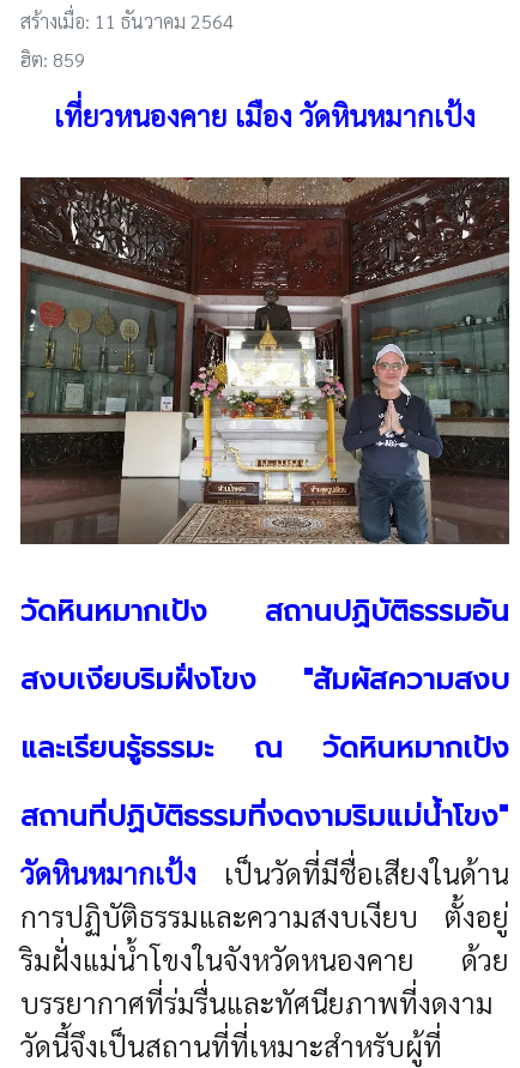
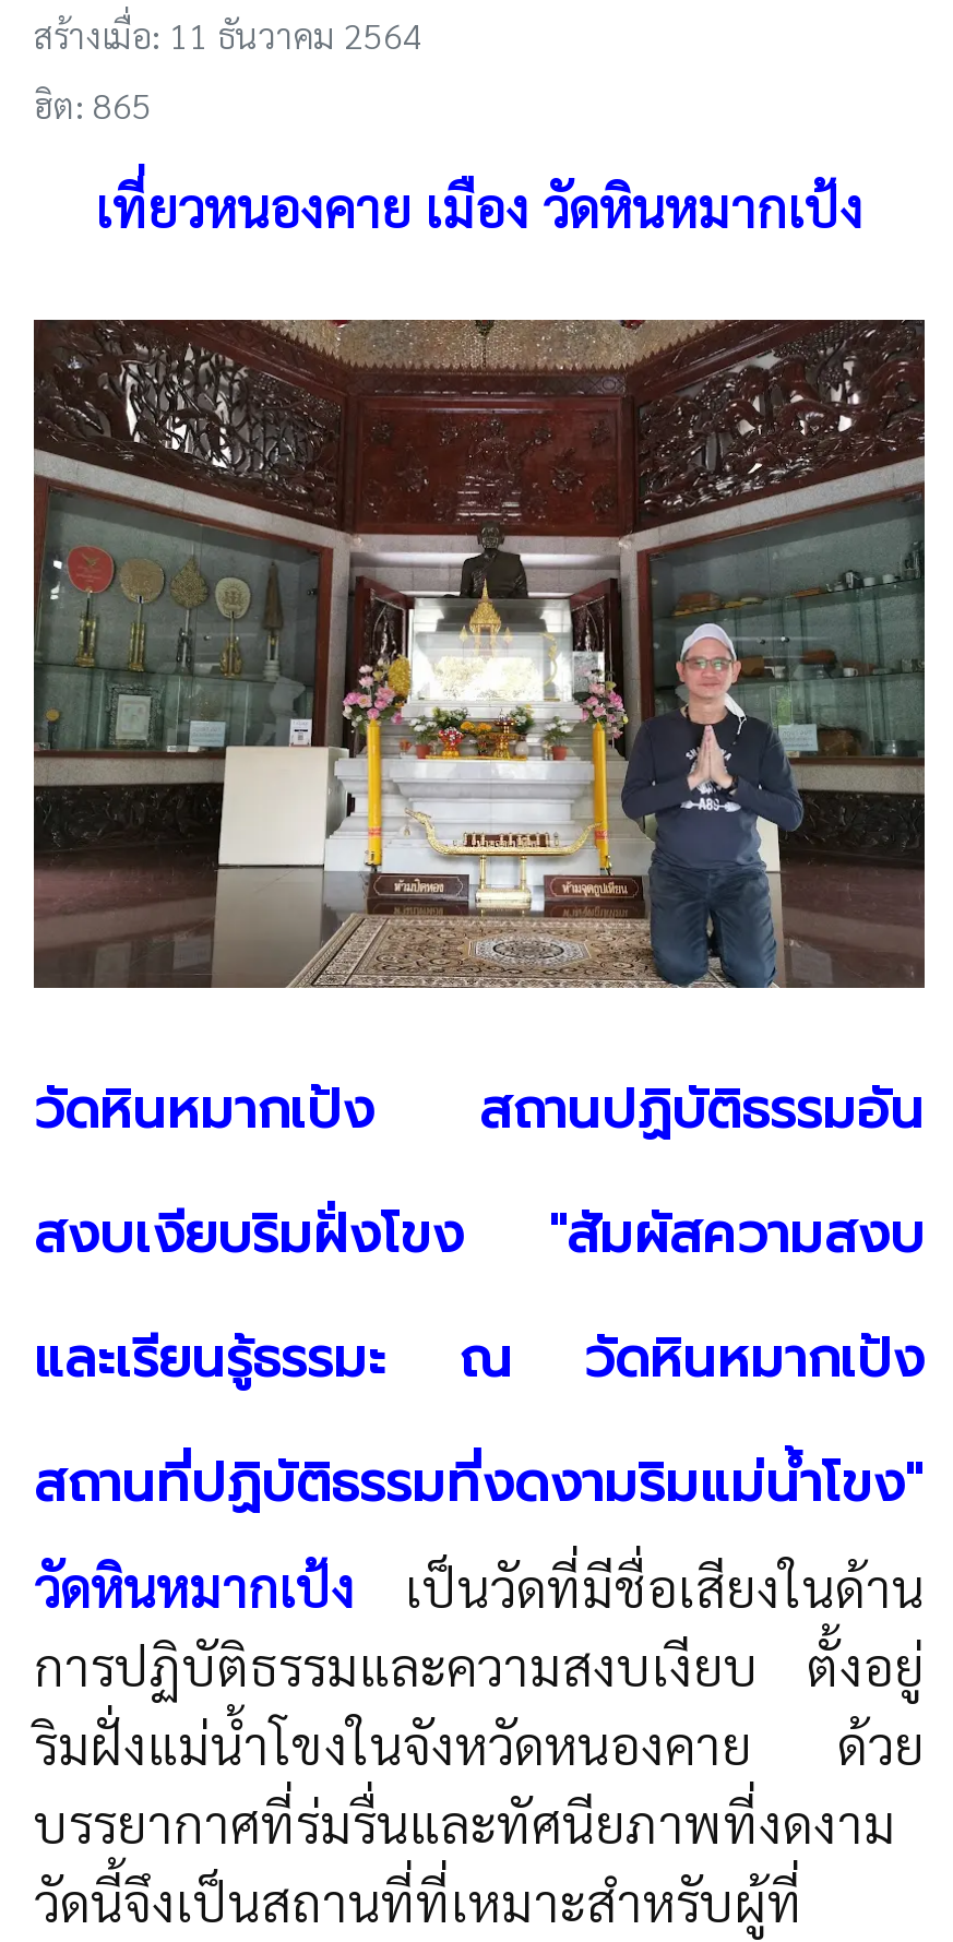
[20,47,85,72] ฮิต: 859 -> [34,82,152,128] ฮิต: 865

